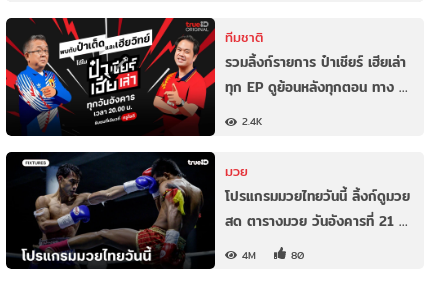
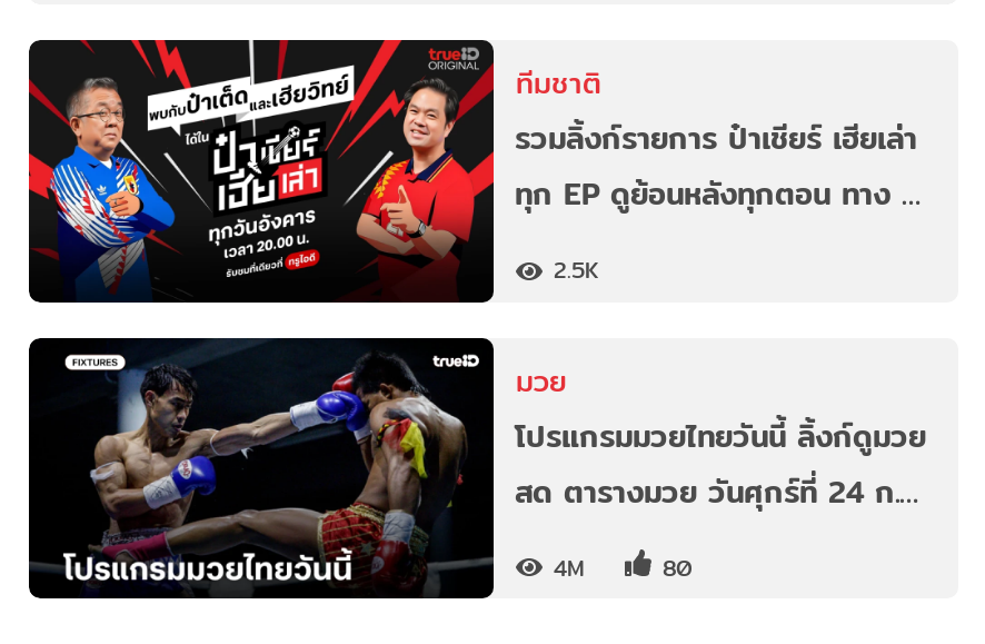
[242,113,262,129] 2.4K -> [554,252,598,288] 2.5K
[224,210,407,232] สด ตารางมวย วันอังคารที่ 21 … -> [515,467,919,516] สด ตารางมวย วันศุกร์ที่ 24 ก.…

